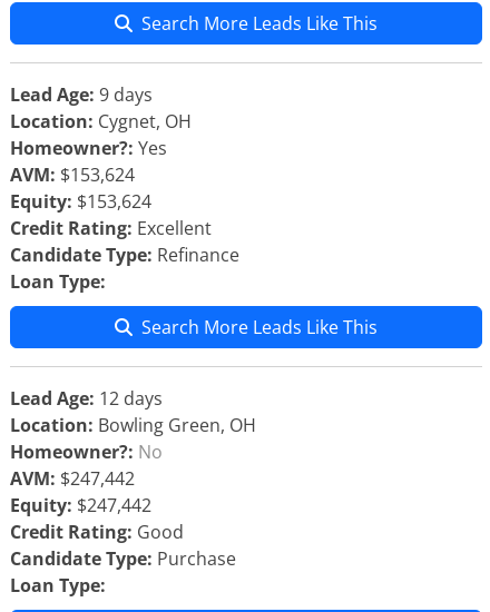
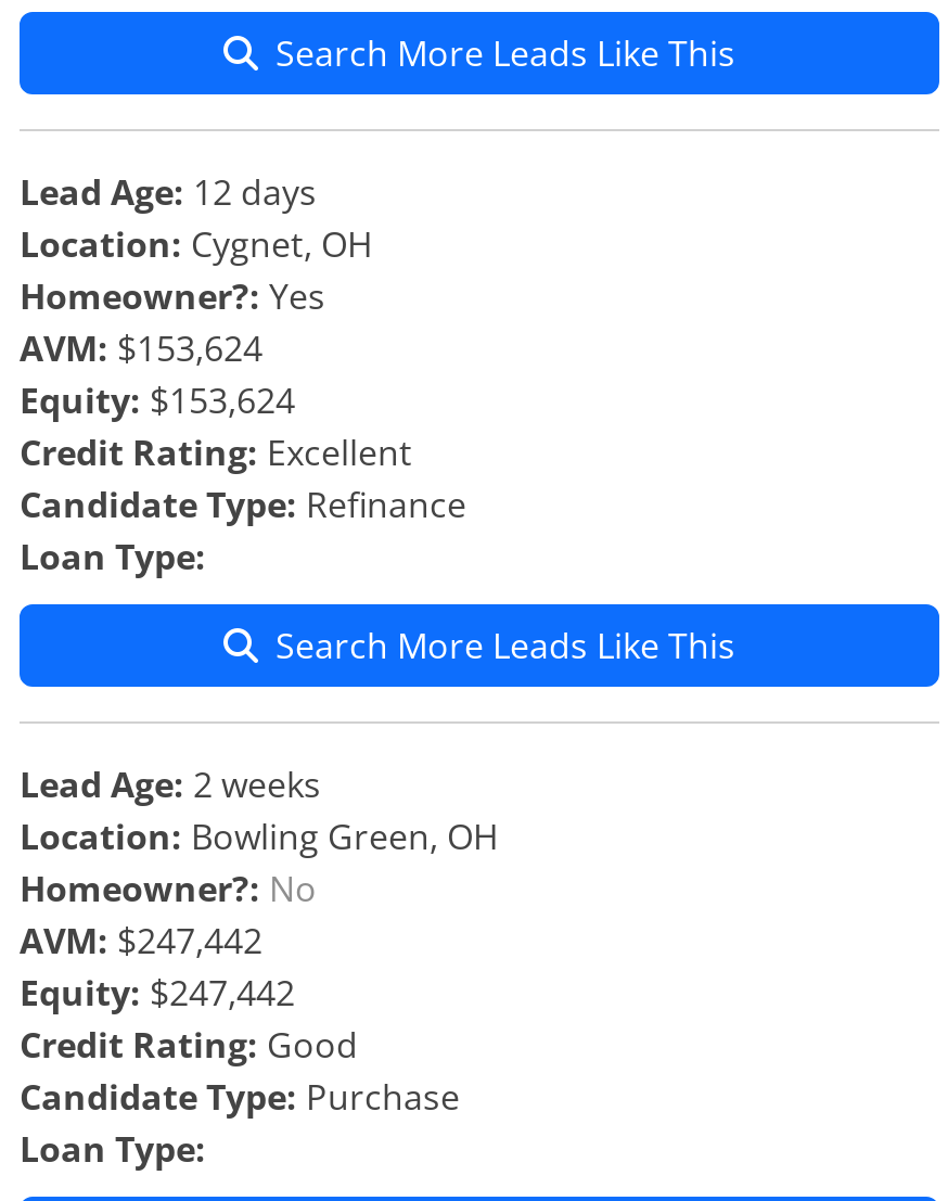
[10,82,153,107] Lead Age: 9 days -> [20,168,317,216] Lead Age: 12 days
[10,386,163,411] Lead Age: 12 days -> [20,761,321,808] Lead Age: 2 weeks

